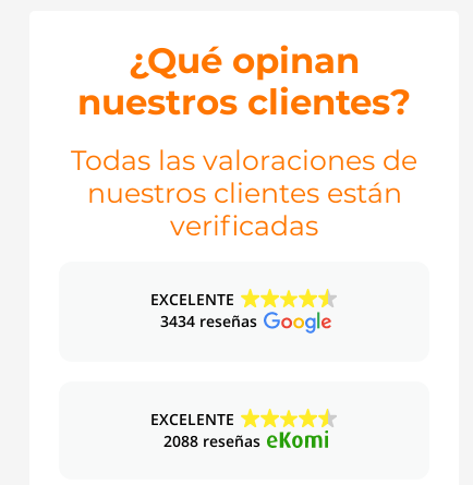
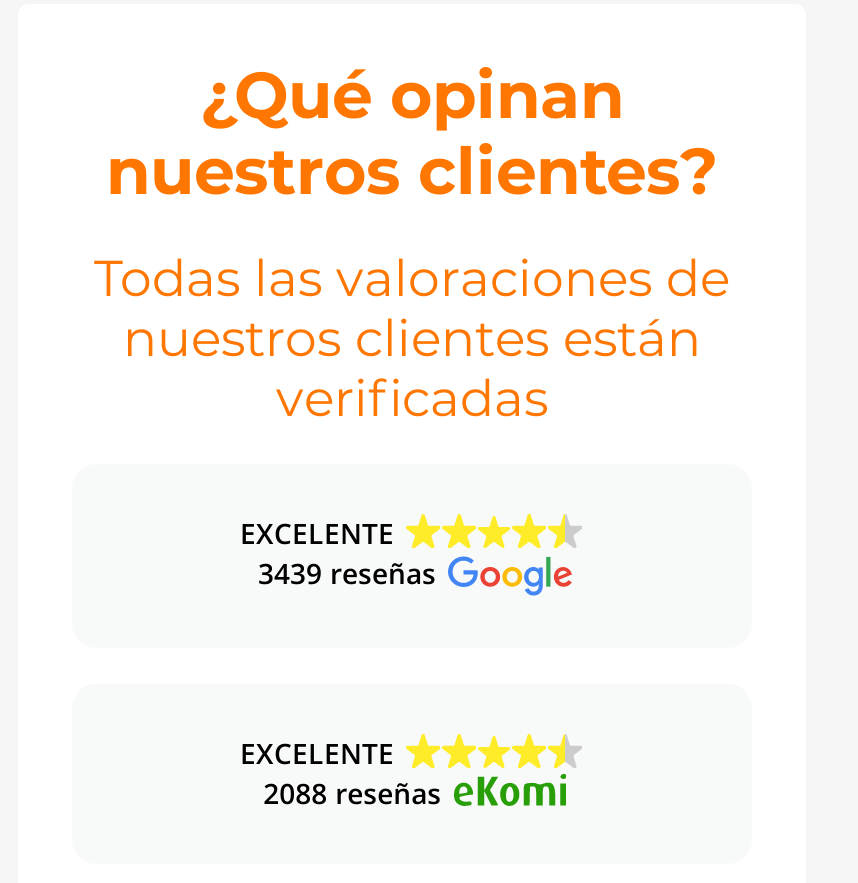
[160,311,257,332] 3434 reseñas -> [258,555,436,593] 3439 reseñas

